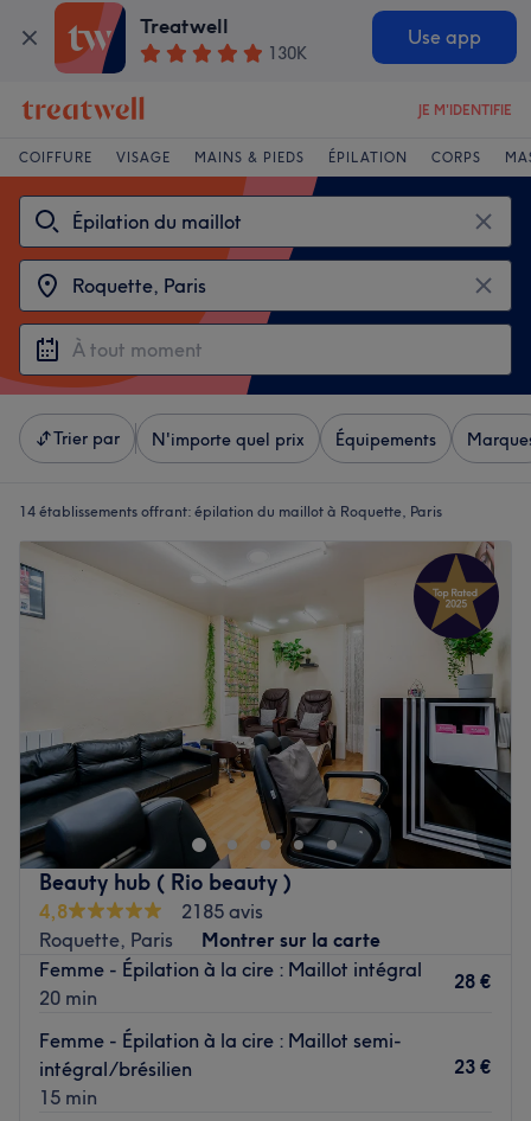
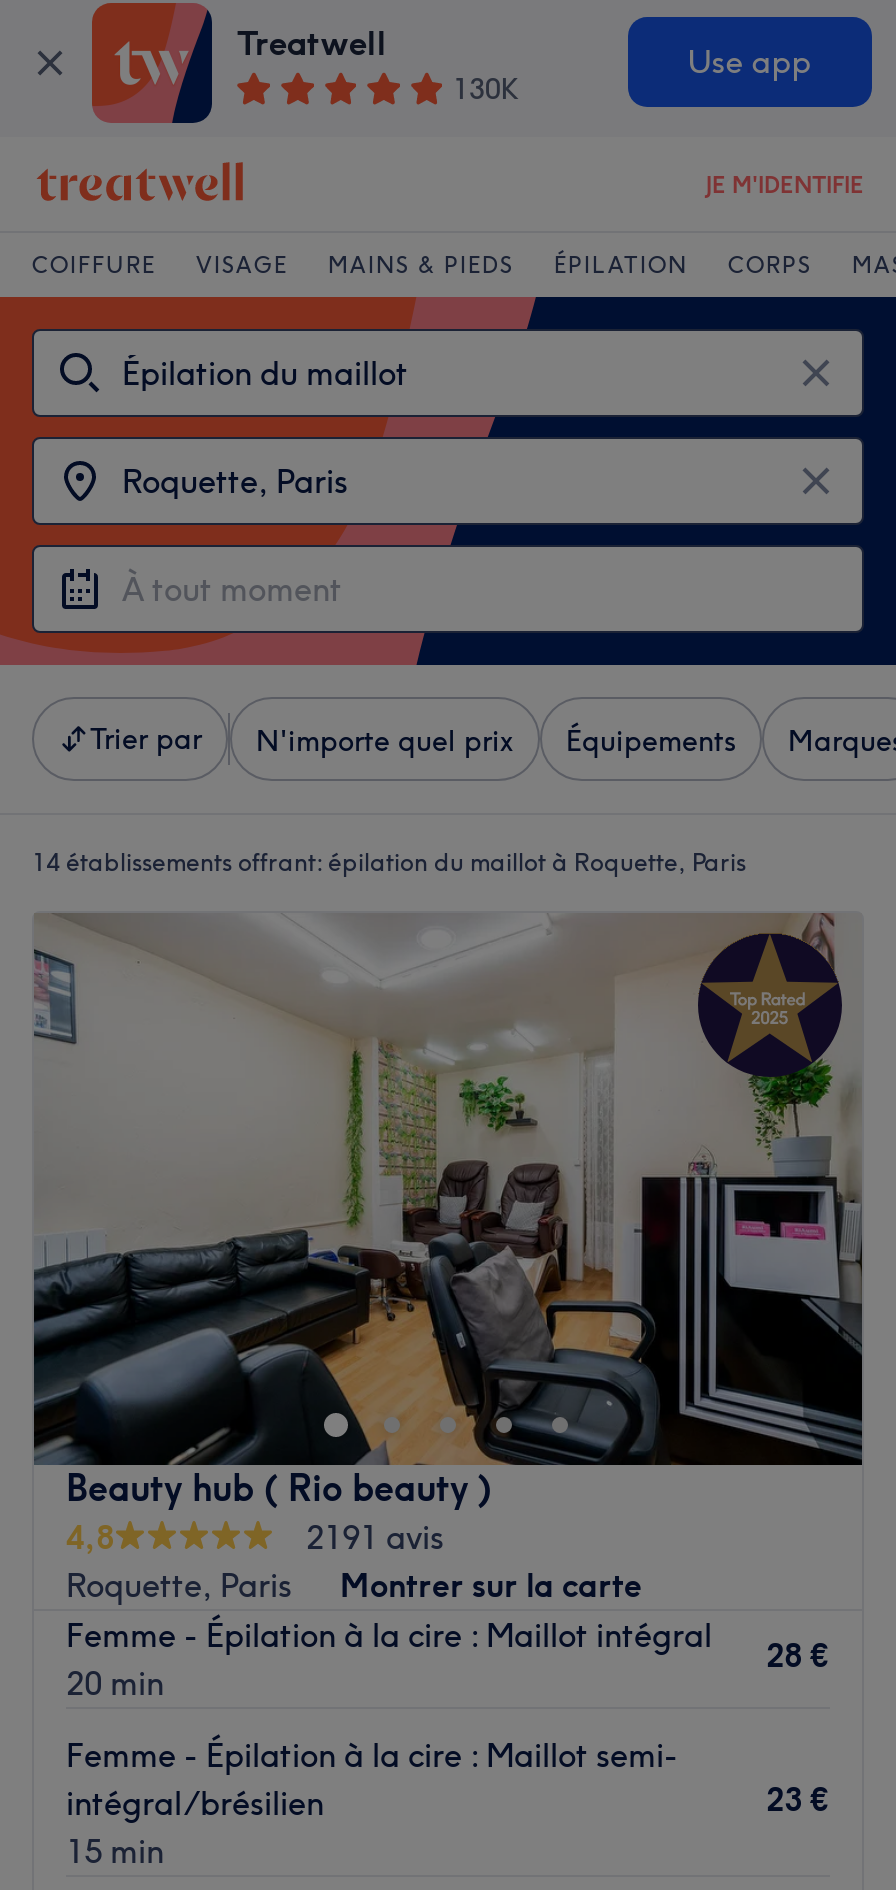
[181,899,263,923] 2185 avis -> [306,1517,444,1557] 2191 avis

